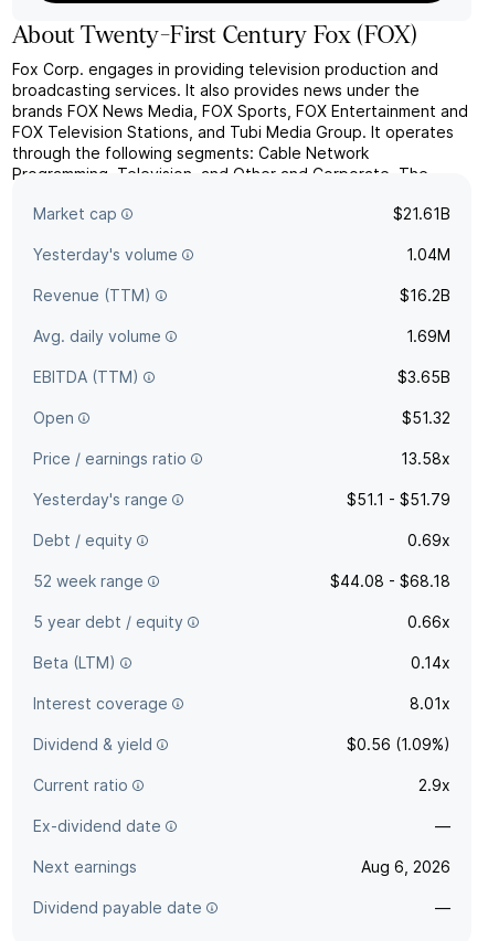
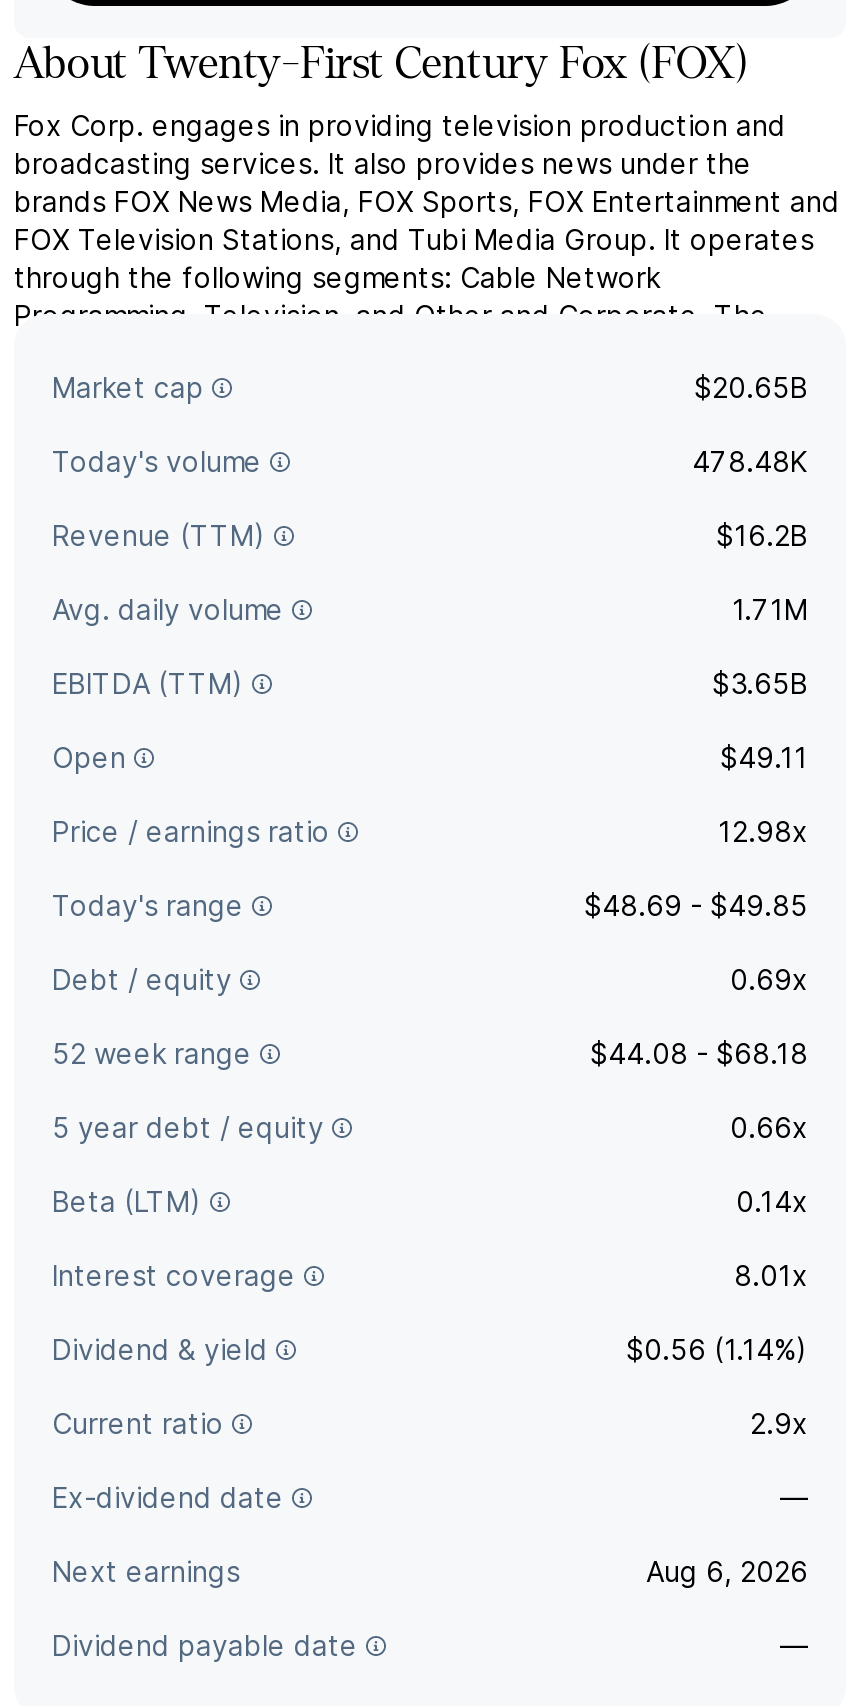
[393,204,450,223] $21.61B -> [694,370,808,404] $20.65B
[33,245,450,264] Yesterday's volume | 1.04M -> [52,444,808,478] Today's volume | 478.48K
[406,327,450,345] 1.69M -> [732,592,808,626] 1.71M
[402,408,450,427] $51.32 -> [720,740,808,774] $49.11
[401,449,450,468] 13.58x -> [718,814,808,848] 12.98x
[33,490,450,509] Yesterday's range | $51.1 - $51.79 -> [52,888,808,922] Today's range | $48.69 - $49.85
[347,735,450,753] $0.56 (1.09%) -> [626,1332,808,1366] $0.56 (1.14%)

